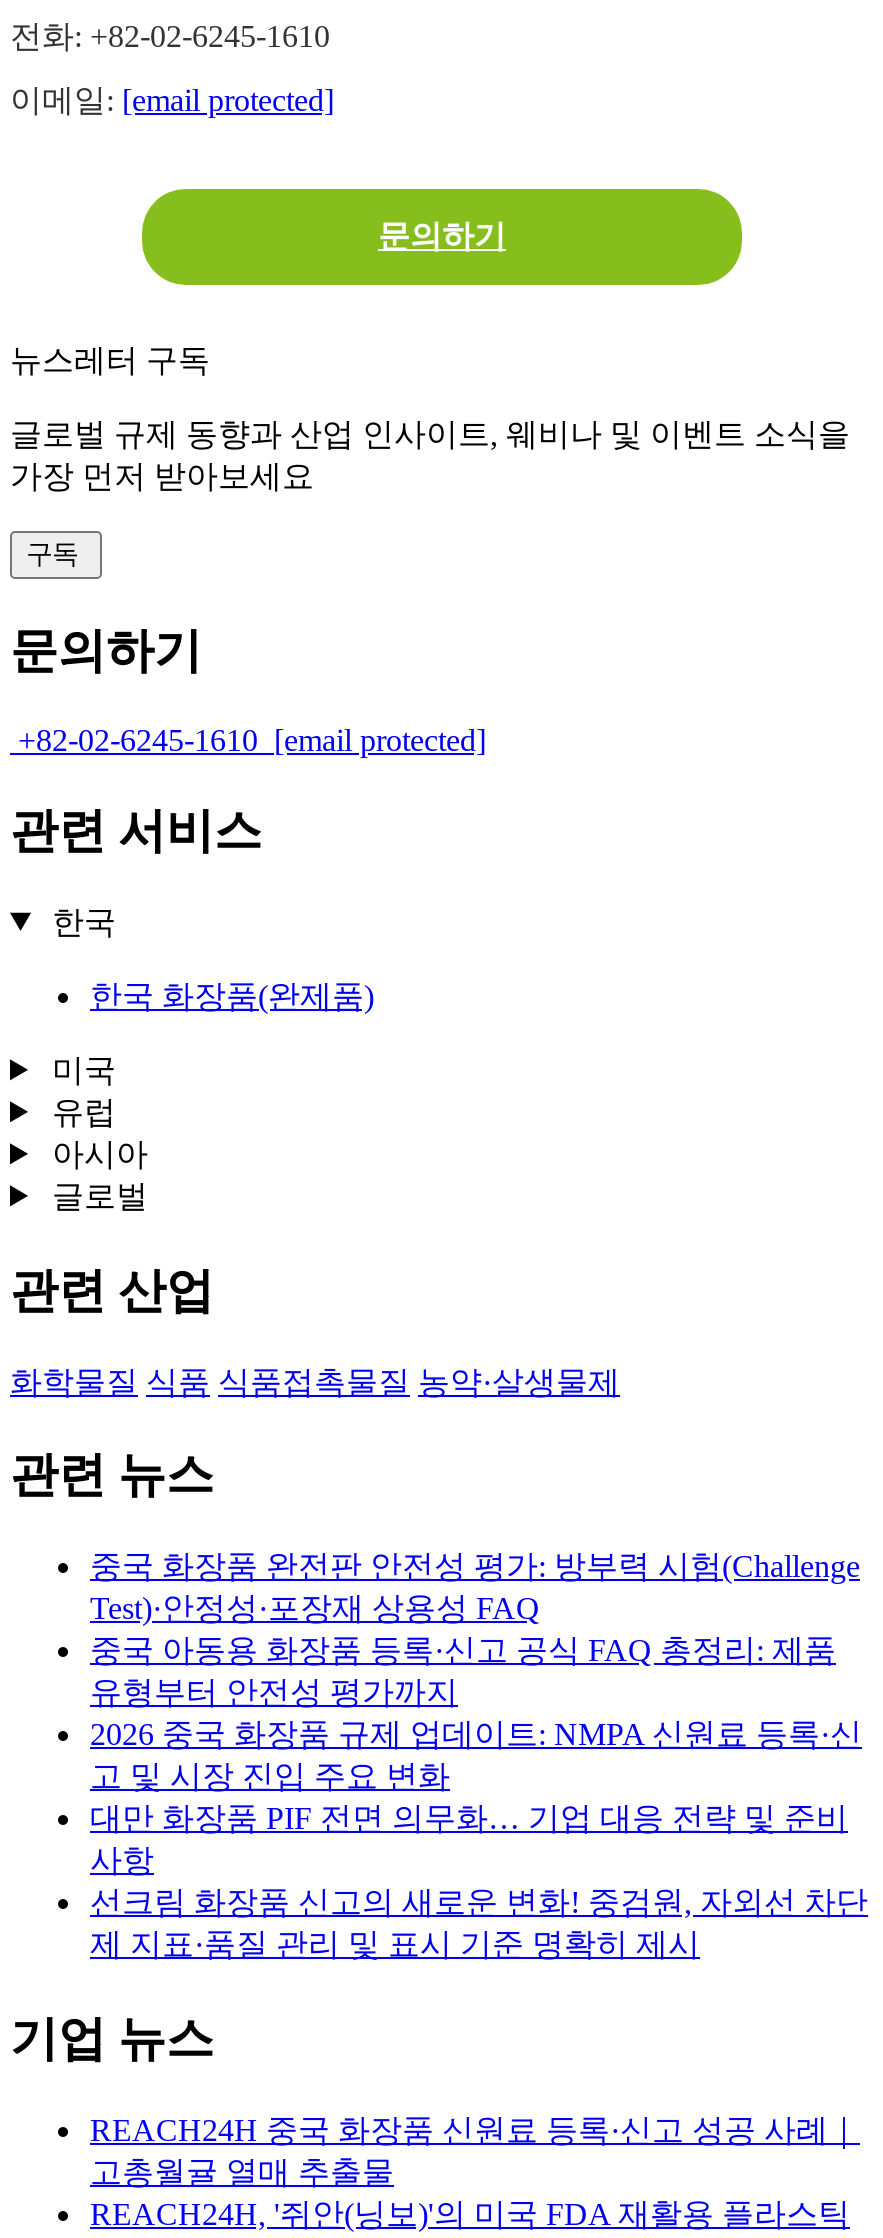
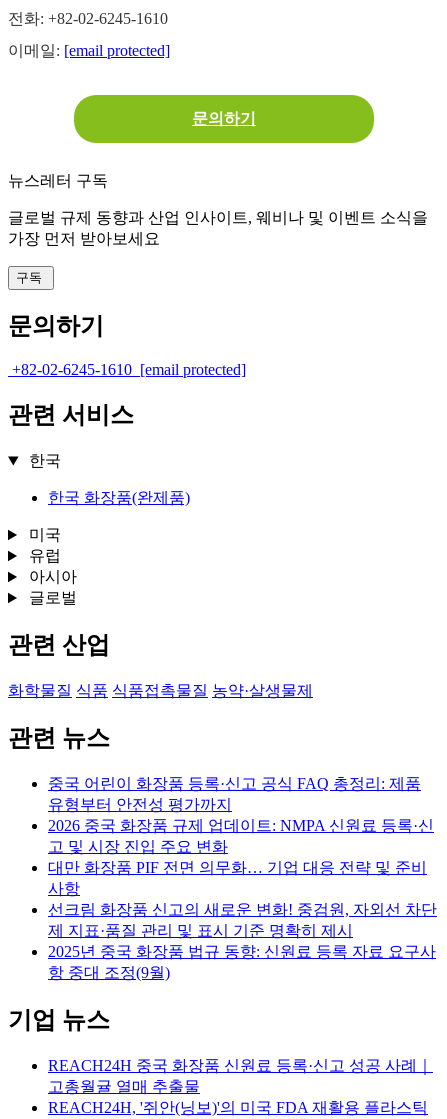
[90,1550,860,1668] 중국 화장품 완전판 안전성 평가: 방부력 시험(Challenge | Test)·안정성·포장재 상용성 FAQ | 중국 아동용 화장품 등록·신고 공식 FAQ 총정리: 제품 -> [48,775,421,792] 중국 어린이 화장품 등록·신고 공식 FAQ 총정리: 제품
moved [90,1676,868,1962] -> [48,796,437,939]: 유형부터 안전성 평가까지 | 2026 중국 화장품 규제 업데이트: NMPA 신원료 등록·신 | 고 및 시장 진입 주요 변화 | 대만 화장품 PIF 전면 의무화… 기업 대응 전략 및 준비 | 사항 | 선크림 화장품 신고의 새로운 변화! 중검원, 자외선 차단 | 제 지표·품질 관리 및 표시 기준 명확히 제시
none -> [48,943,436,981] 2025년 중국 화장품 법규 동향: 신원료 등록 자료 요구사 | 항 중대 조정(9월)

